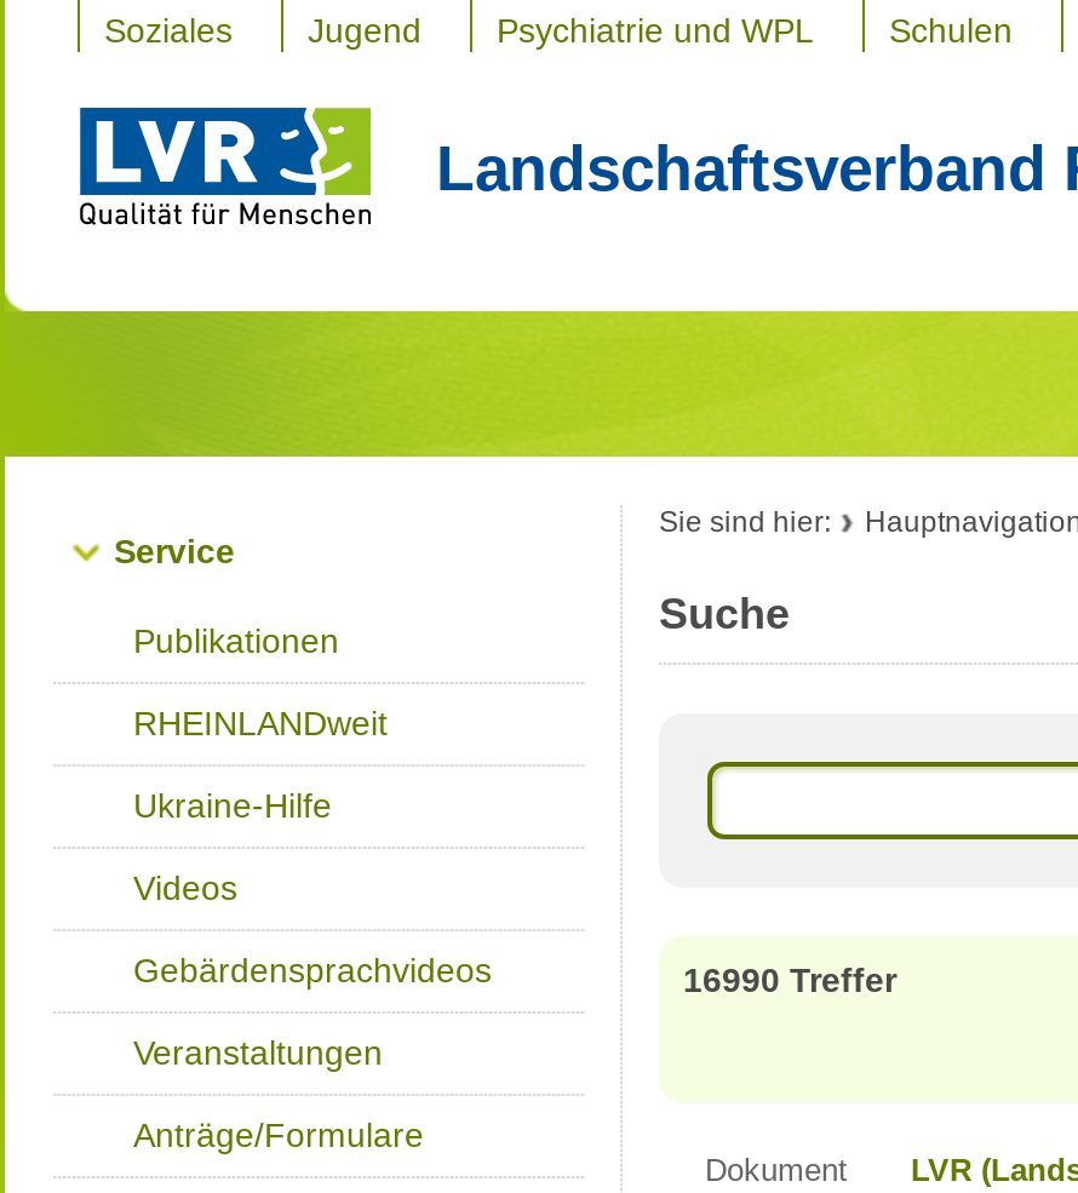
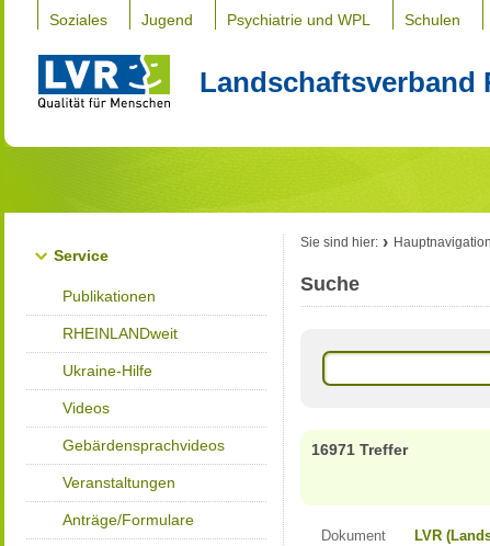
[683,960,896,999] 16990 Treffer -> [311,441,408,458] 16971 Treffer

